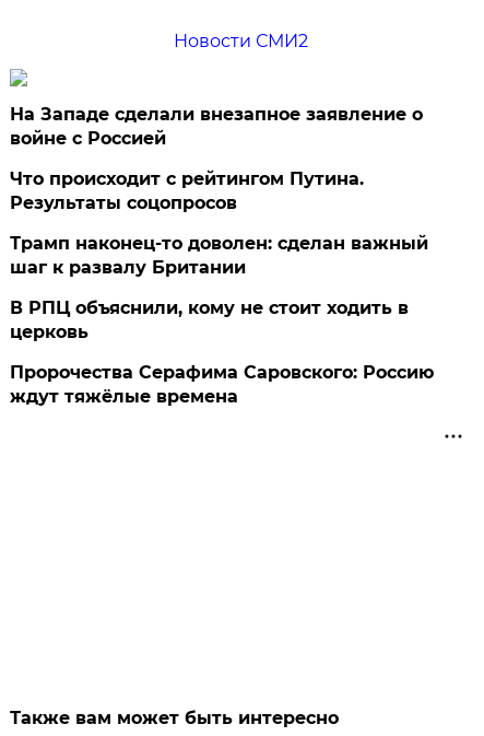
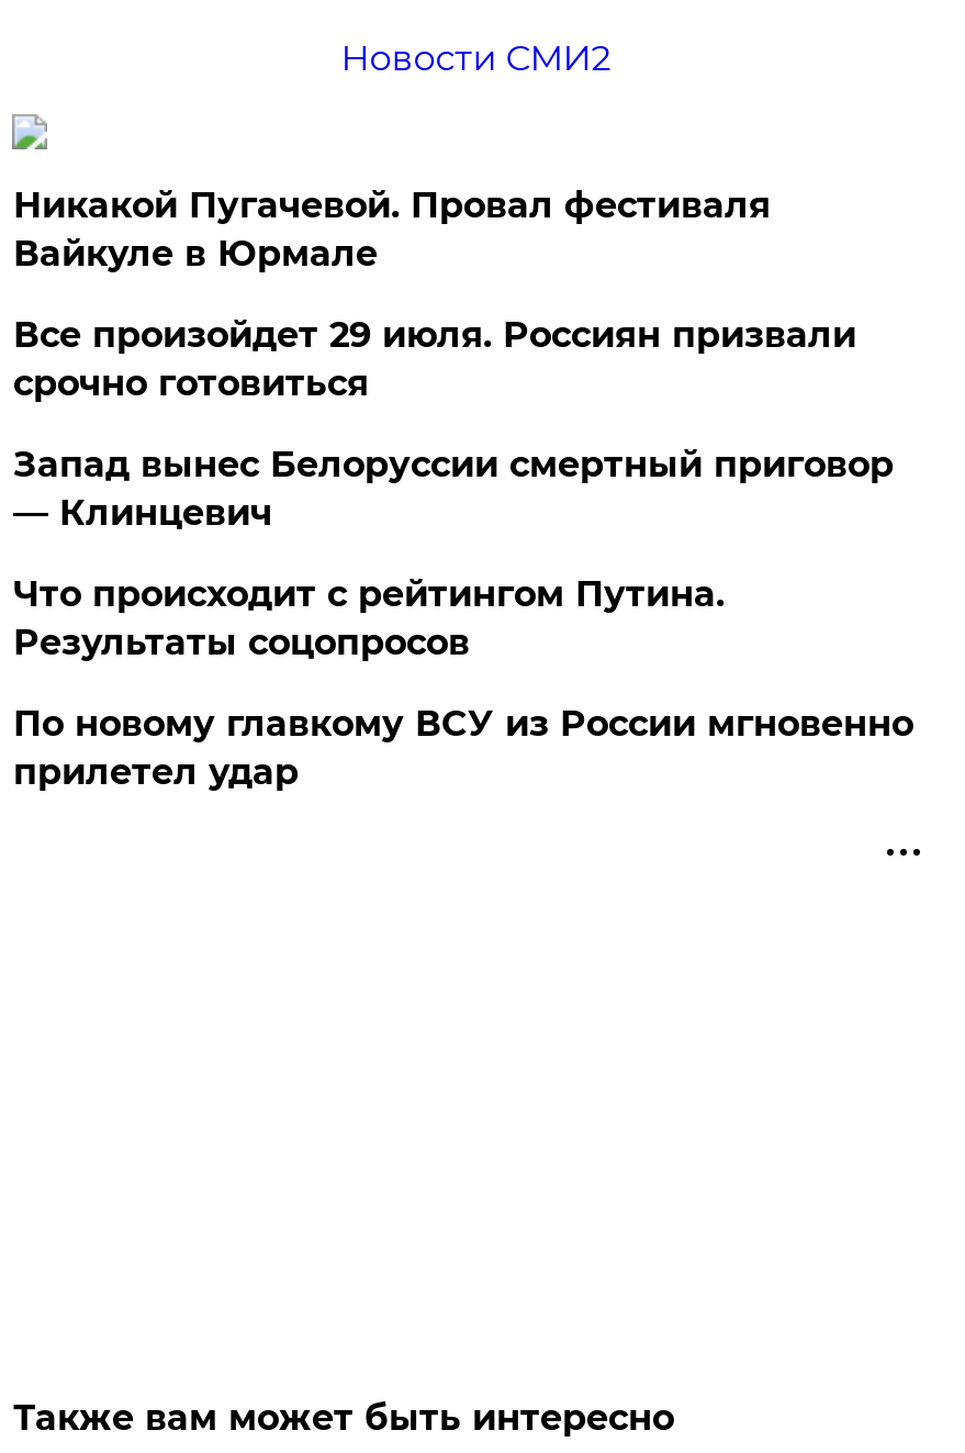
[10,104,423,149] На Западе сделали внезапное заявление о | войне с Россией -> [13,184,893,533] Никакой Пугачевой. Провал фестиваля | Вайкуле в Юрмале | Все произойдет 29 июля. Россиян призвали | срочно готовиться | Запад вынес Белоруссии смертный приговор | — Клинцевич
moved [10,169,364,214] -> [13,573,724,663]: Что происходит с рейтингом Путина. | Результаты соцопросов
[10,233,434,407] Трамп наконец-то доволен: сделан важный | шаг к развалу Британии | В РПЦ объяснили, кому не стоит ходить в | церковь | Пророчества Серафима Саровского: Россию | ждут тяжёлые времена -> [13,702,913,793] По новому главкому ВСУ из России мгновенно | прилетел удар

